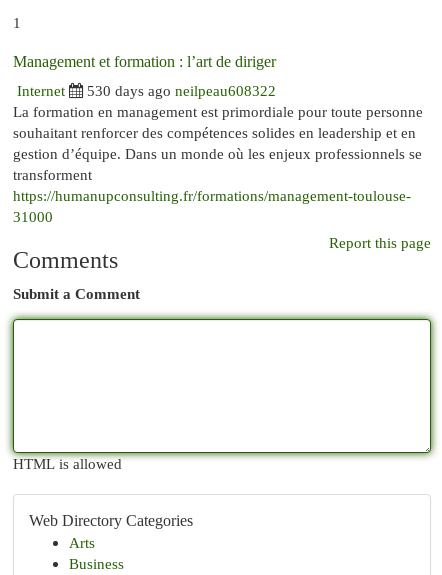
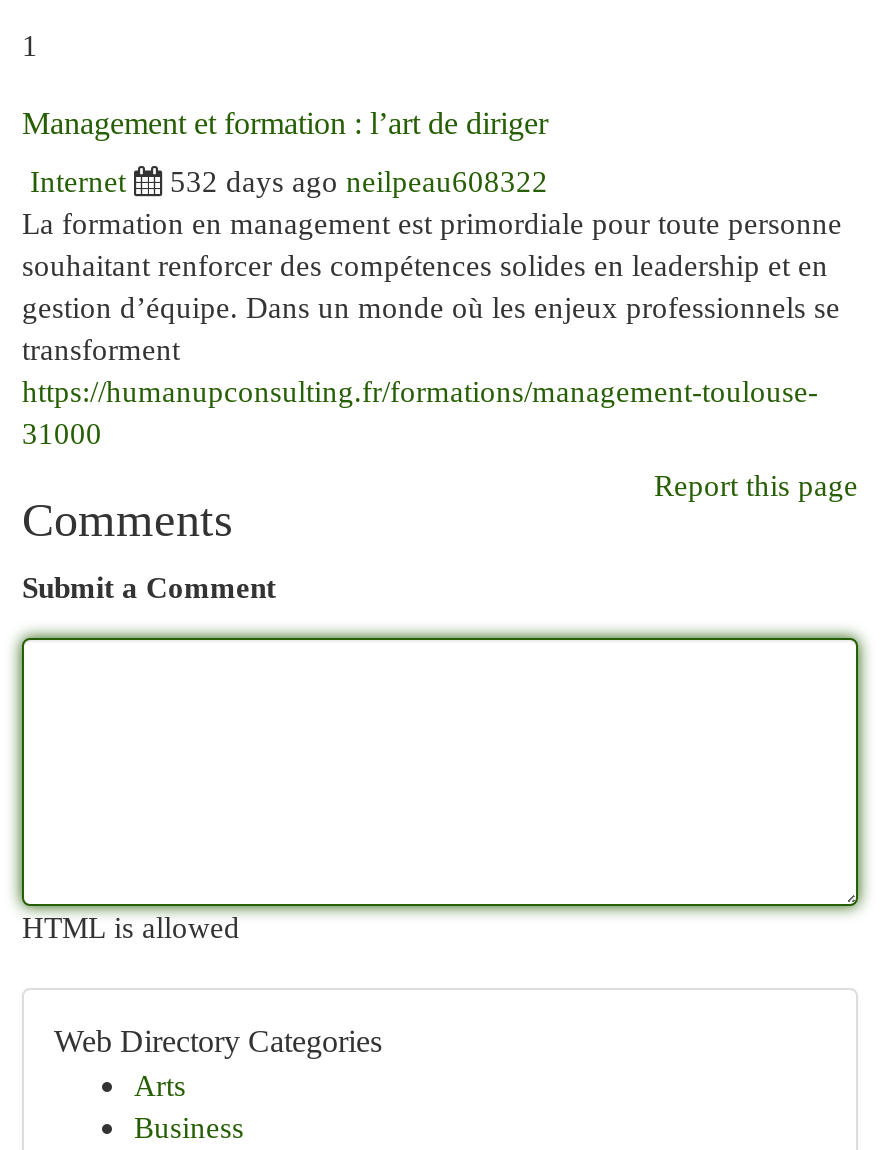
[87,82,276,99] 530 days ago neilpeau608322 -> [170,164,548,198] 532 days ago neilpeau608322

